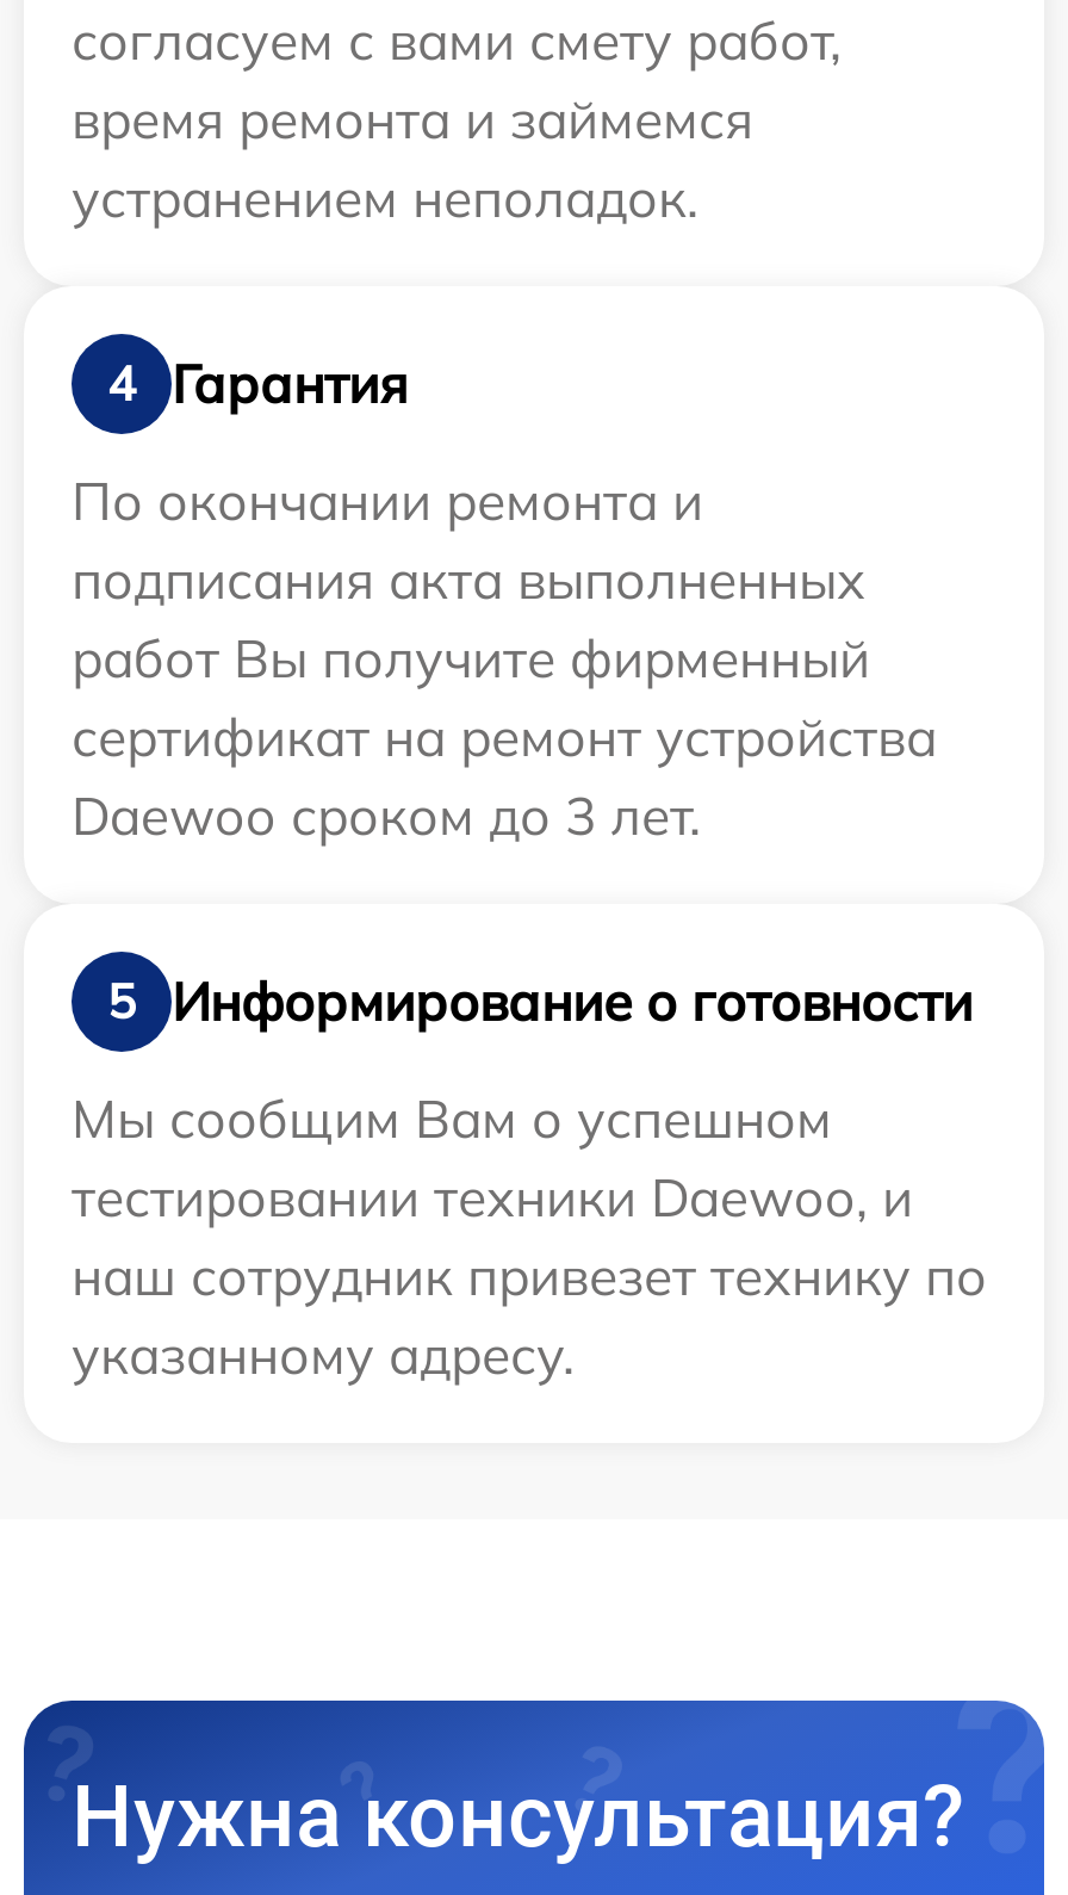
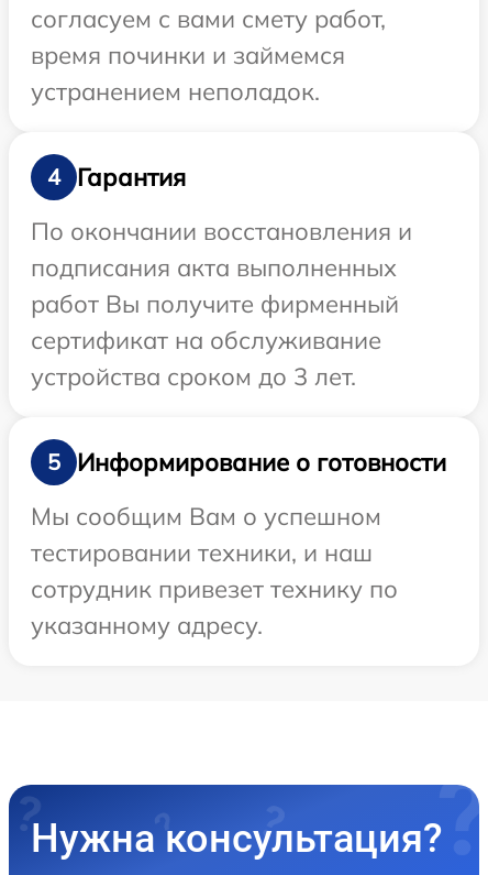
[72,86,753,153] время ремонта и займемся -> [31,40,345,71] время починки и займемся
[72,468,703,535] По окончании ремонта и -> [31,216,412,247] По окончании восстановления и
[72,704,937,850] сертификат на ремонт устройства | Daewoo сроком до 3 лет. -> [31,325,381,392] сертификат на обслуживание | устройства сроком до 3 лет.
[72,1164,987,1310] тестировании техники Daewoo, и | наш сотрудник привезет технику по -> [31,537,398,604] тестировании техники, и наш | сотрудник привезет технику по

